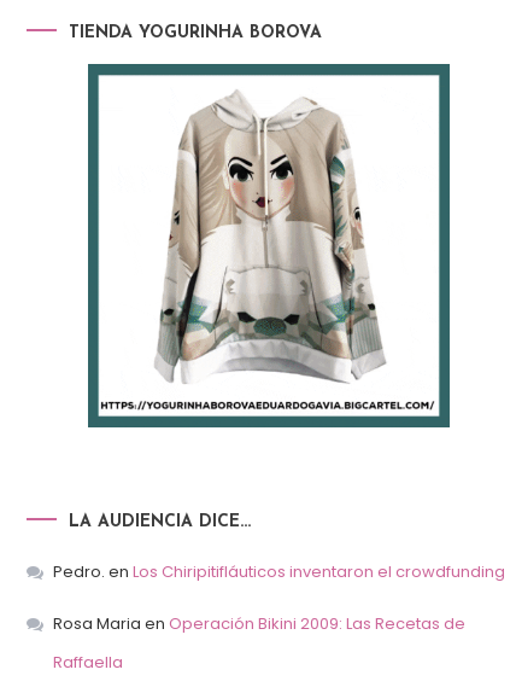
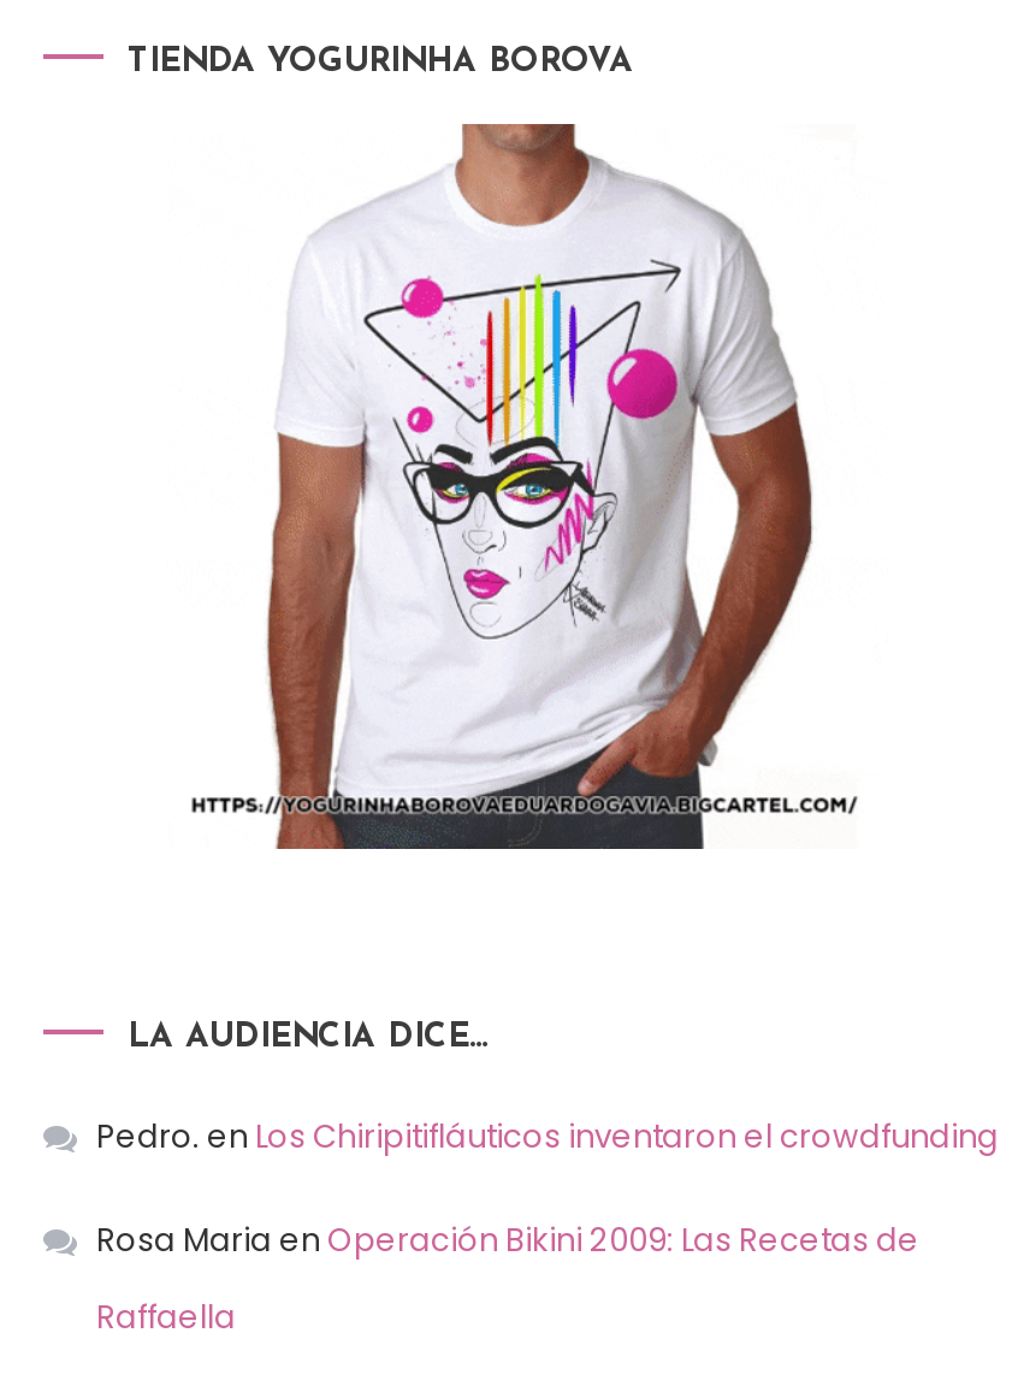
[87,63,451,429] [image] -> [166,122,888,851] [image]

